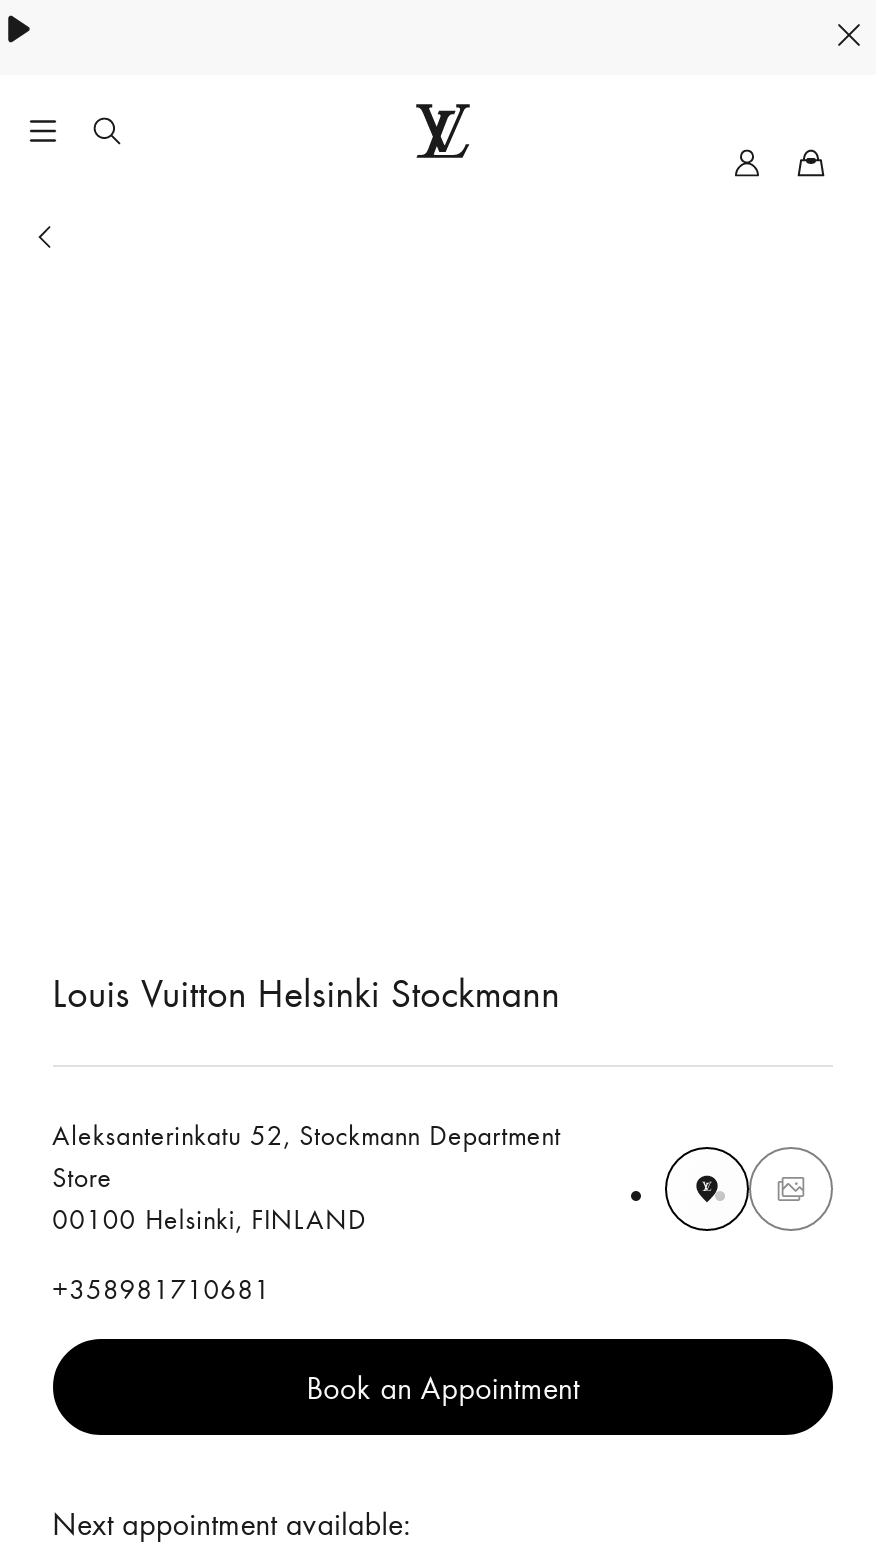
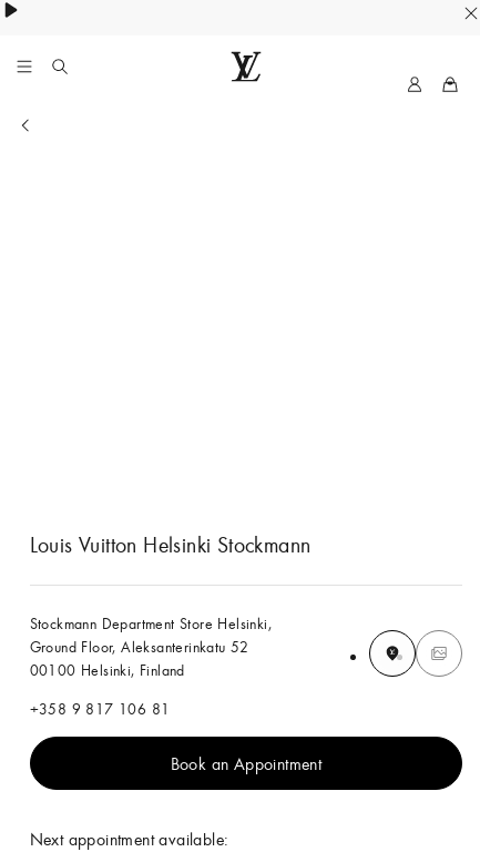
[52,1117,561,1237] Aleksanterinkatu 52, Stockmann Department | Store | 00100 Helsinki, FINLAND -> [30,613,272,680] Stockmann Department Store Helsinki, | Ground Floor, Aleksanterinkatu 52 | 00100 Helsinki, Finland
[52,1271,271,1307] +358981710681 -> [30,699,170,719] +358 9 817 106 81

